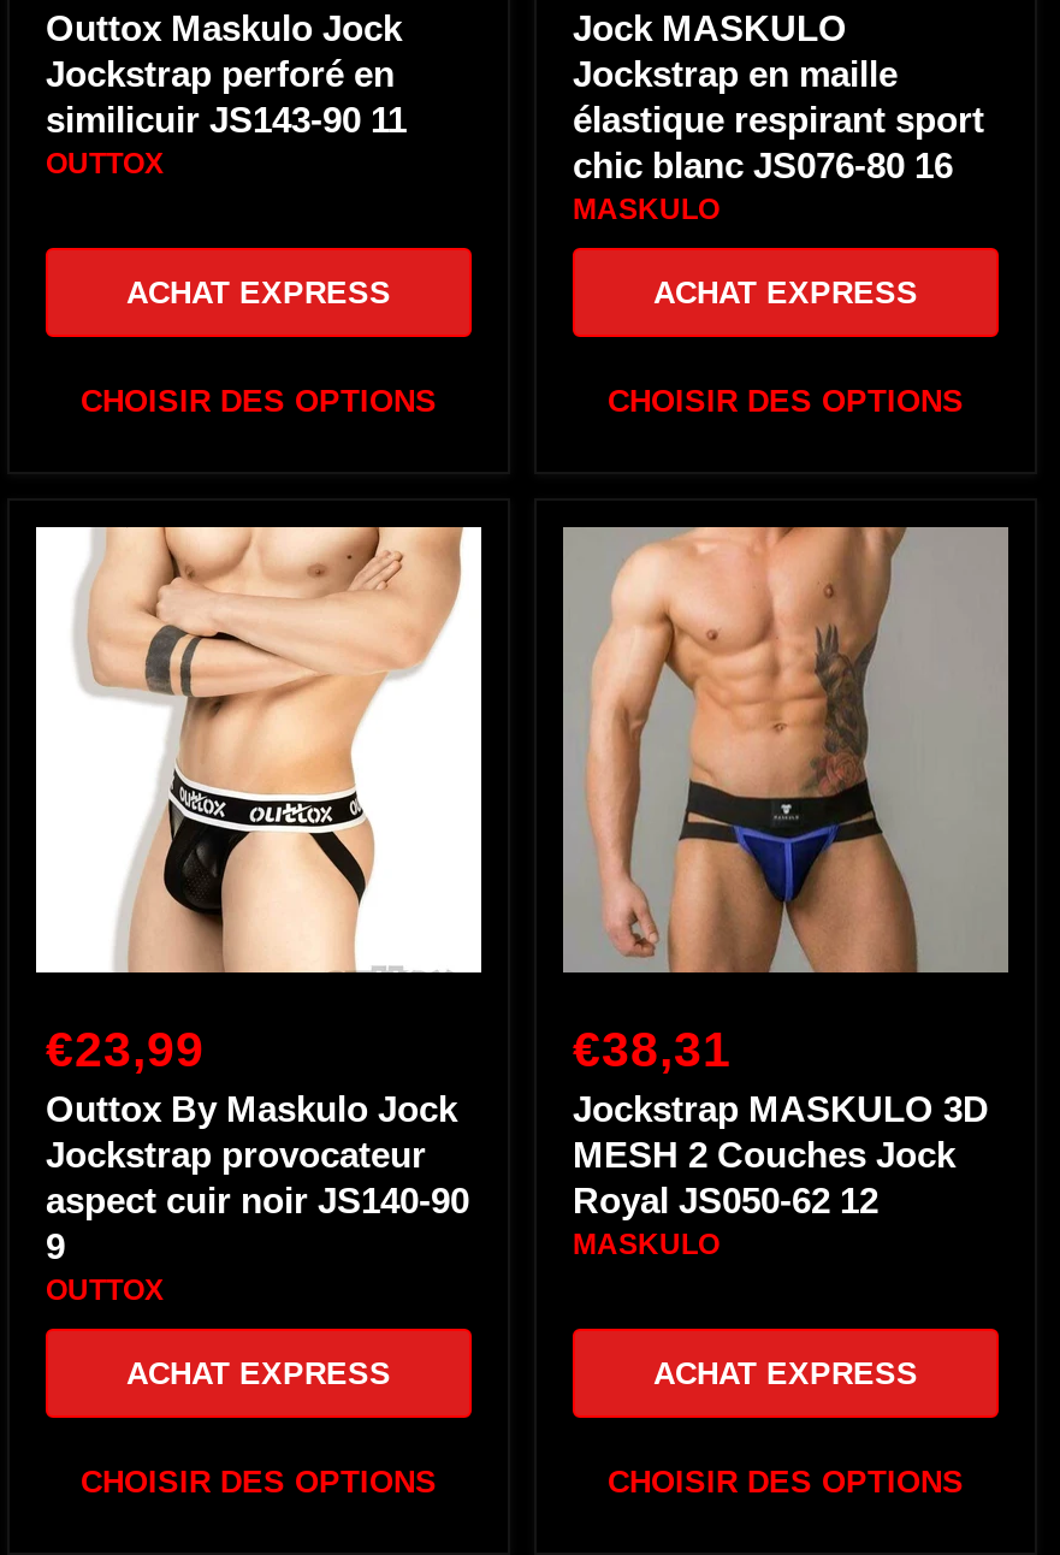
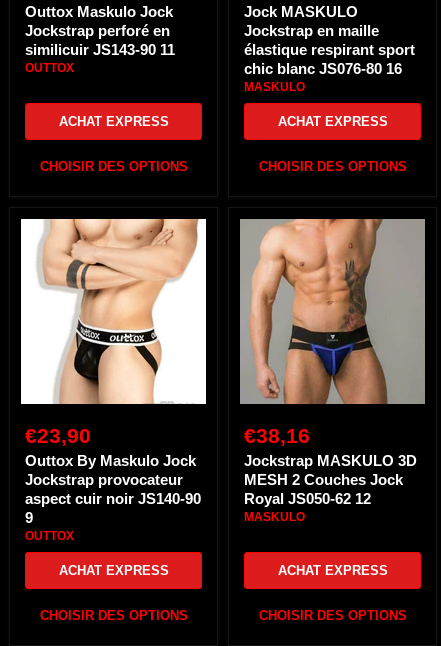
[46,1021,205,1076] €23,99 -> [25,424,91,447] €23,90
[573,1021,732,1076] €38,31 -> [244,424,310,447] €38,16

